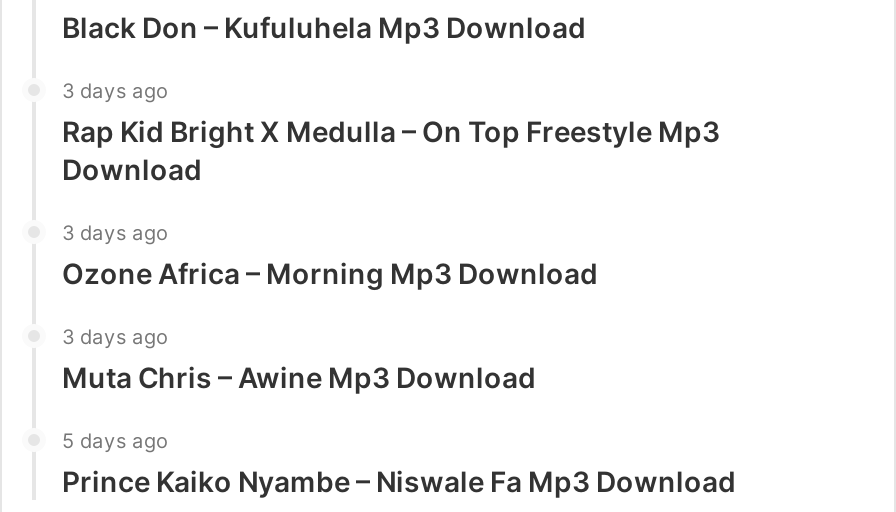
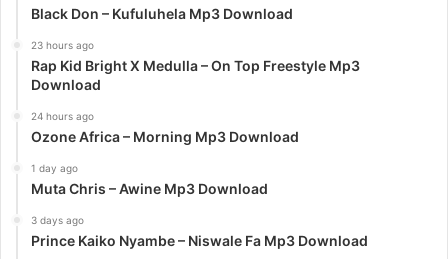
[62,78,168,102] 3 days ago -> [31,39,94,51] 23 hours ago
[62,220,168,244] 3 days ago -> [31,110,94,122] 24 hours ago
[62,324,168,348] 3 days ago -> [31,162,78,174] 1 day ago
[62,428,168,452] 5 days ago -> [31,214,84,226] 3 days ago

